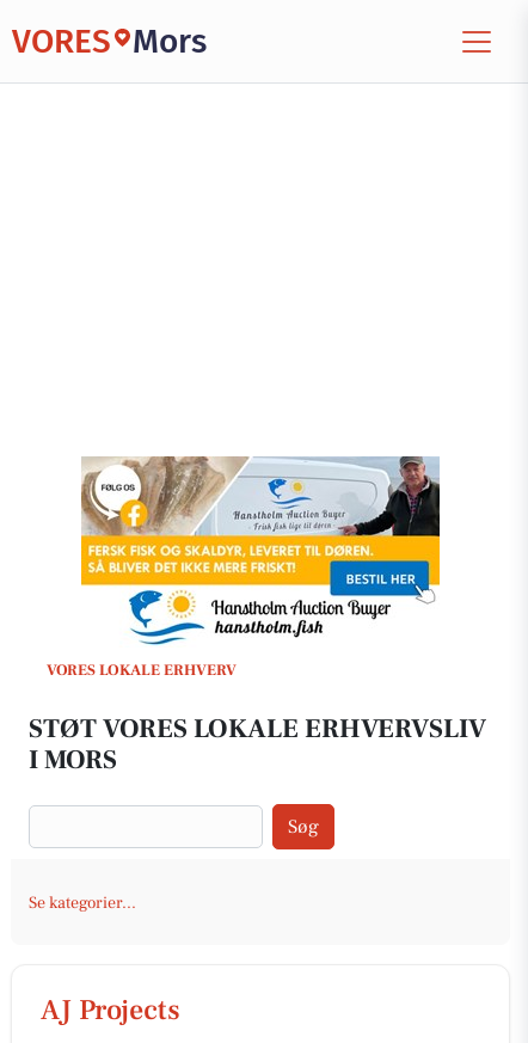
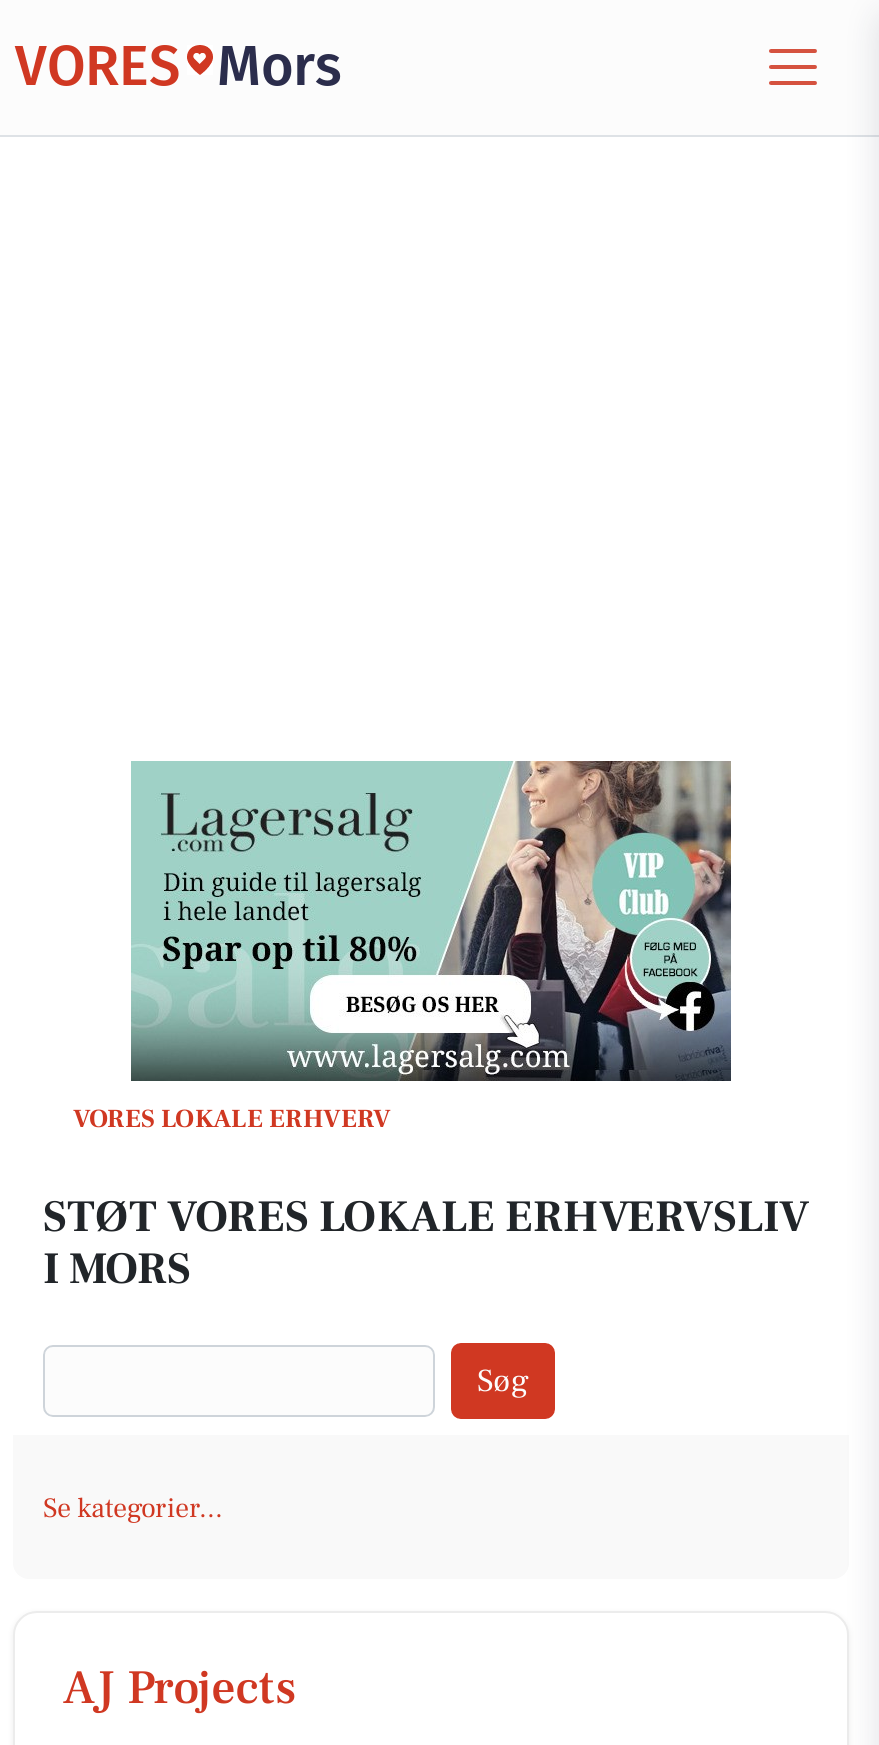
[80,455,441,648] [image] -> [129,759,733,1083] [image]

